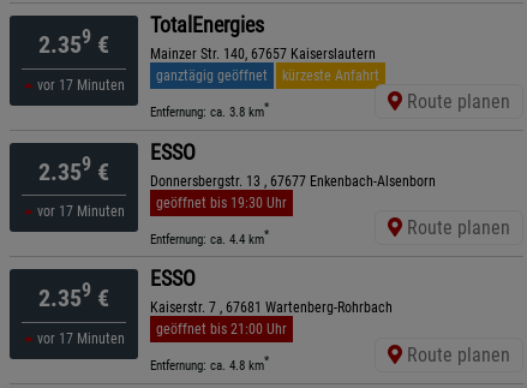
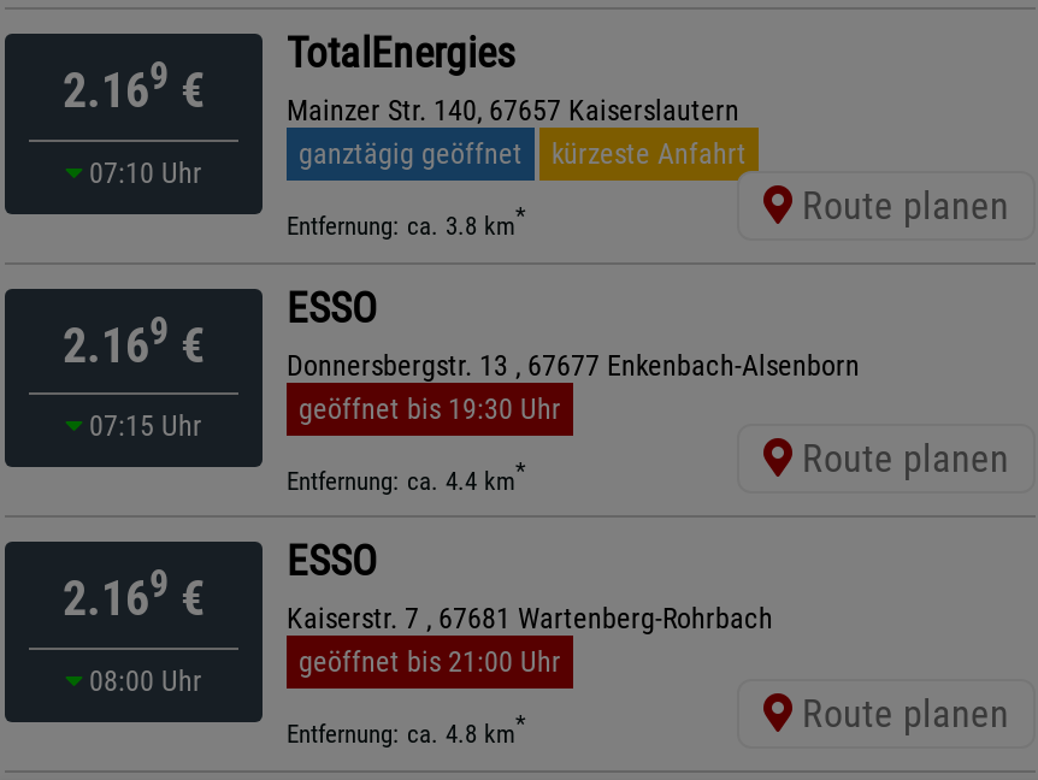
[38,13,264,59] 2.359 € TotalEnergies -> [63,29,515,120] 2.169 € TotalEnergies
[33,77,124,93] vor 17 Minuten -> [82,156,202,190] 07:10 Uhr
[38,140,196,186] 2.359 € ESSO -> [63,284,378,374] 2.169 € ESSO
[33,204,124,220] vor 17 Minuten -> [82,410,202,444] 07:15 Uhr
[38,267,196,312] 2.359 € ESSO -> [63,538,378,629] 2.169 € ESSO
[33,330,124,347] vor 17 Minuten -> [82,665,202,698] 08:00 Uhr

